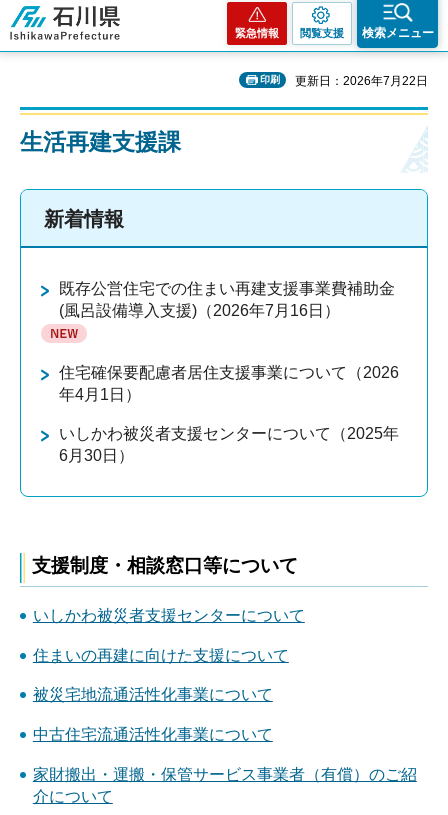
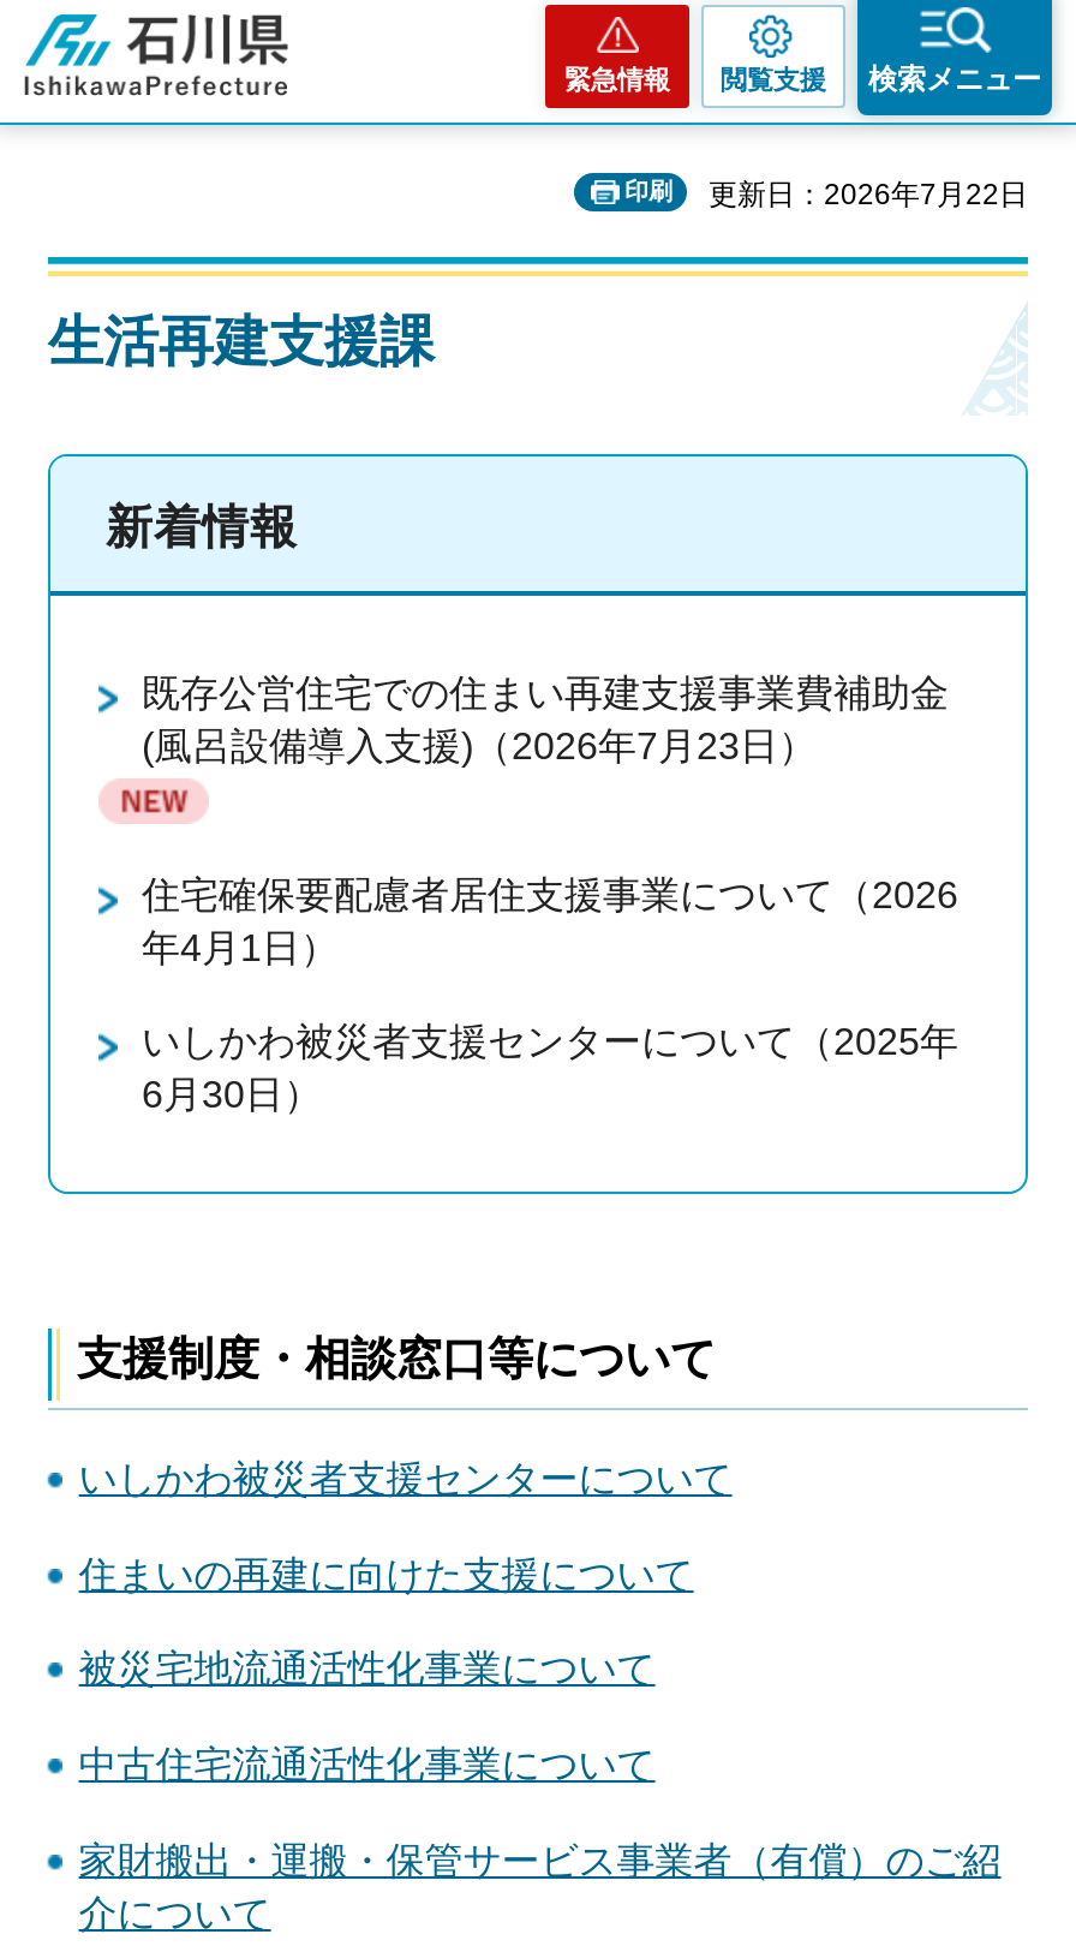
[59,302,340,319] (風呂設備導入支援)（2026年7月16日） -> [142,726,817,767] (風呂設備導入支援)（2026年7月23日）

